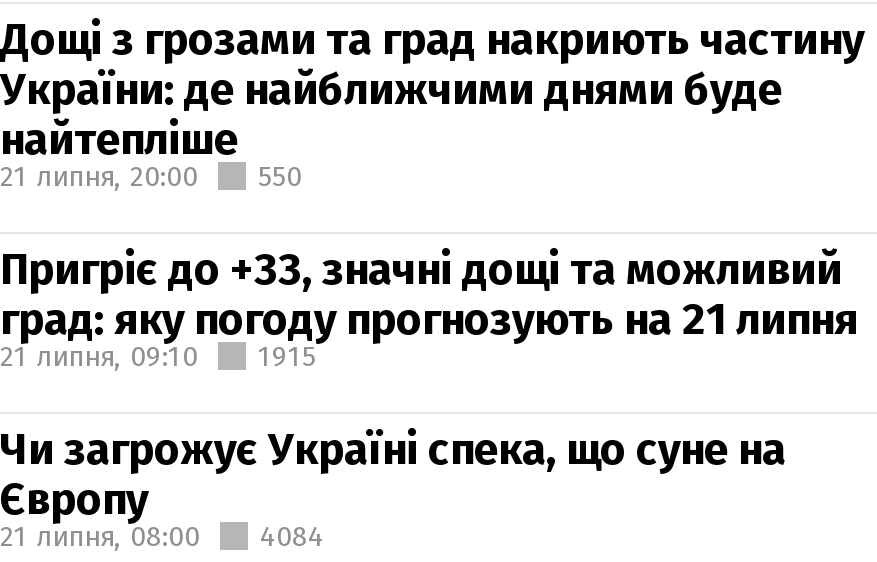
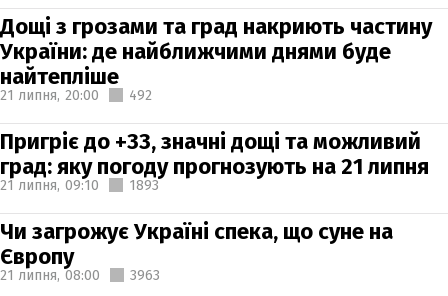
[0,159,302,193] 21 липня, 20:00 550 -> [0,86,152,103] 21 липня, 20:00 492
[258,339,316,373] 1915 -> [129,176,159,193] 1893
[0,519,324,553] 21 липня, 08:00 4084 -> [0,266,160,283] 21 липня, 08:00 3963

